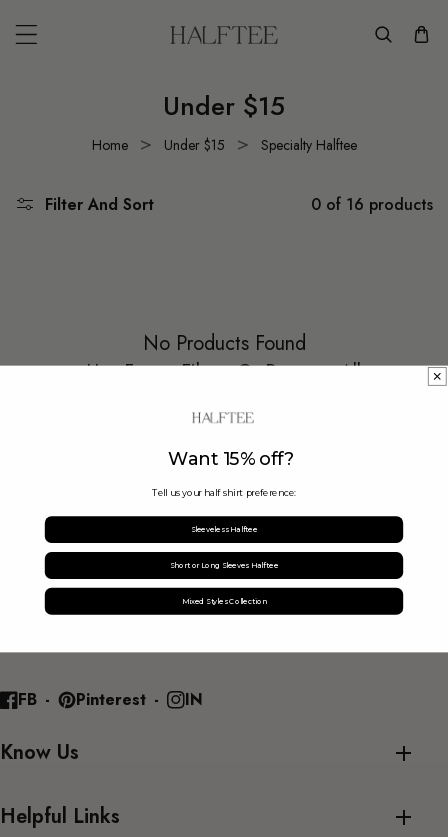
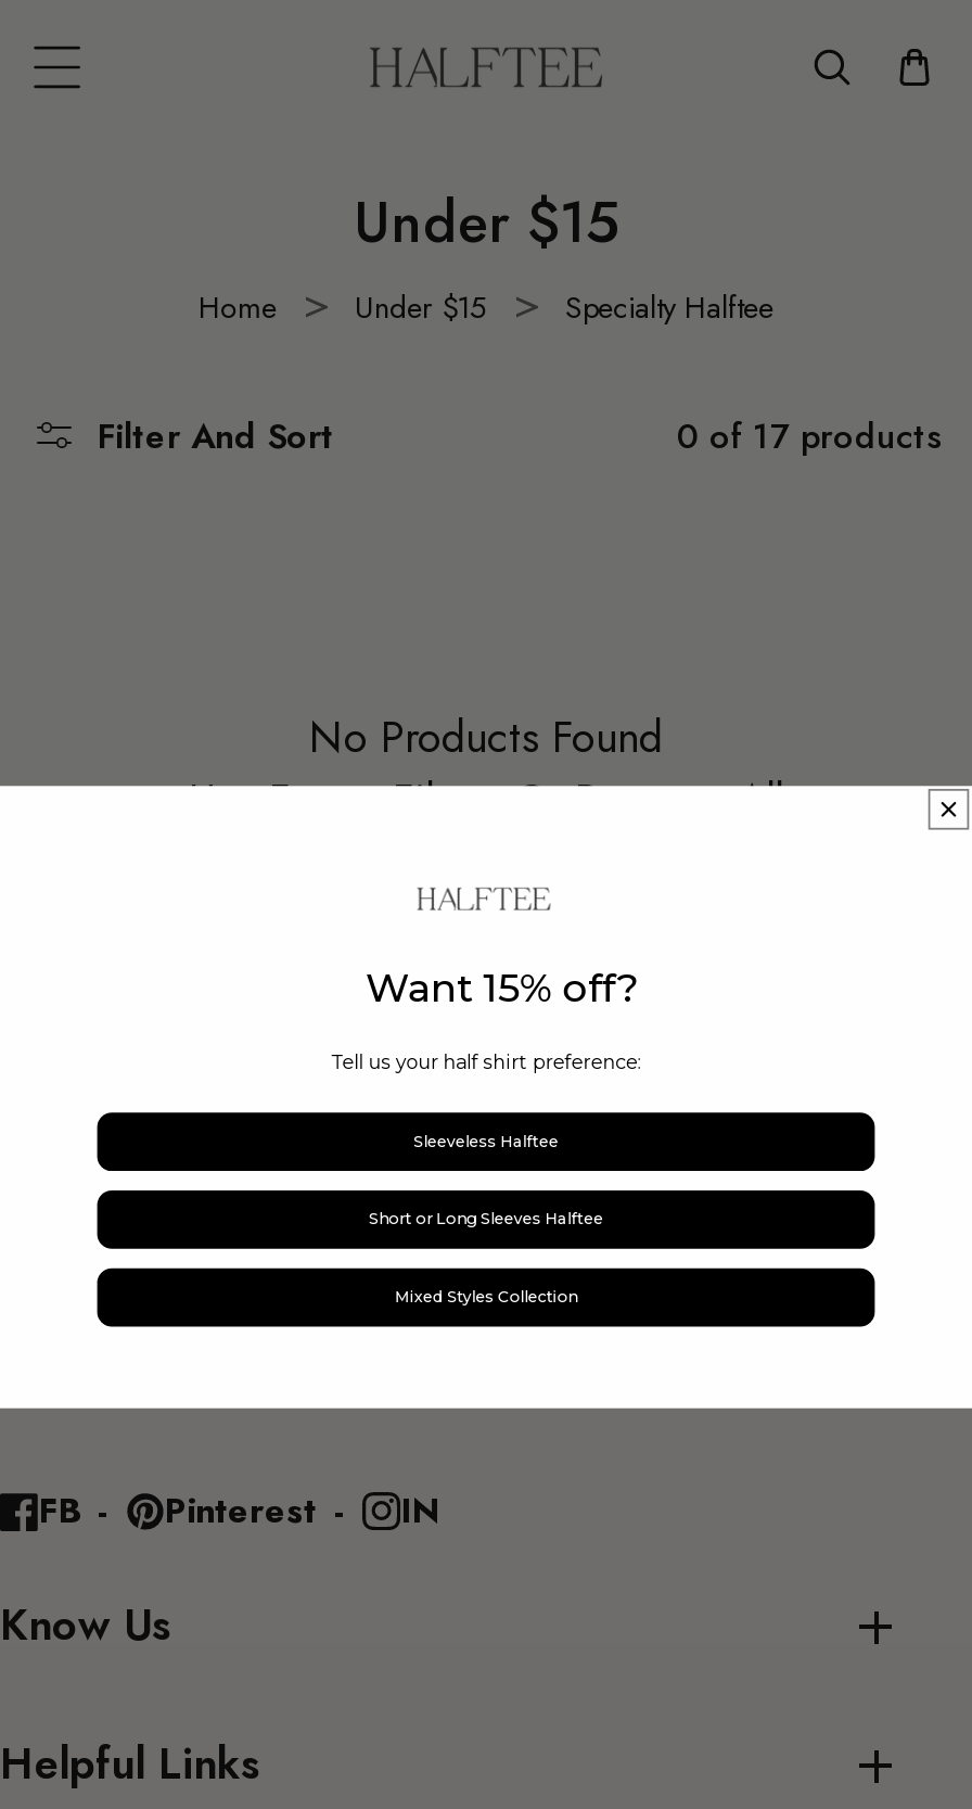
[311,192,433,215] 0 of 16 products -> [677,410,939,460] 0 of 17 products

